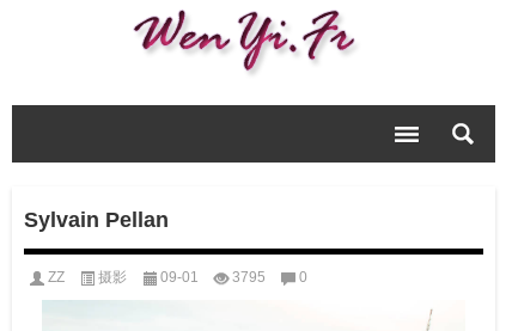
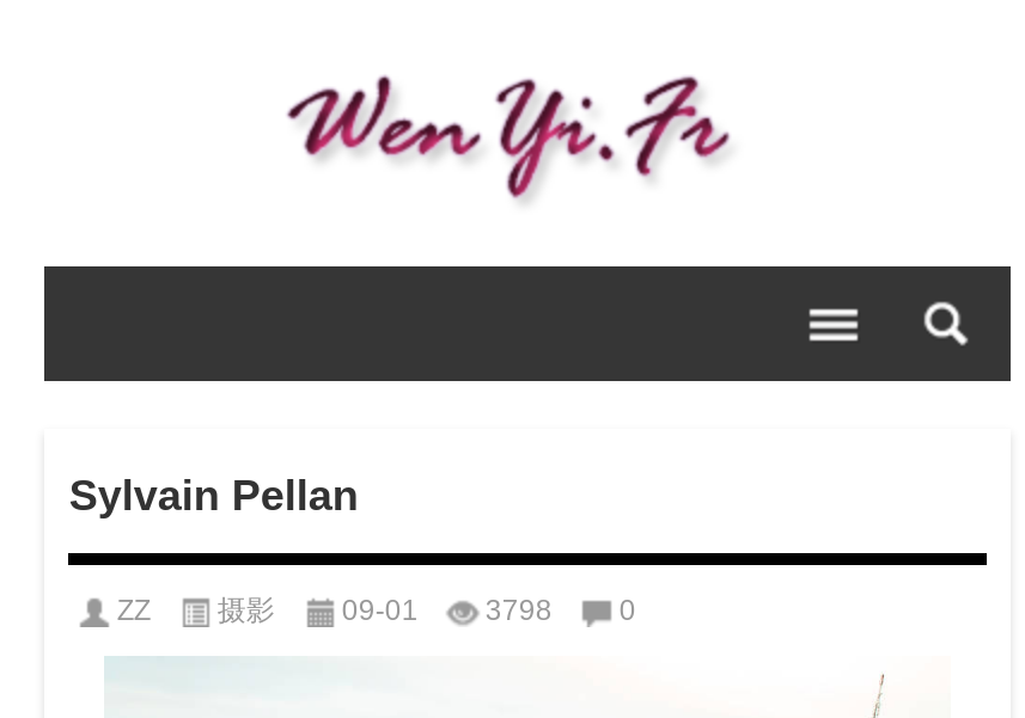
[48,268,308,285] ZZ 摄影 09-01 3795 0 -> [117,593,636,626] ZZ 摄影 09-01 3798 0

